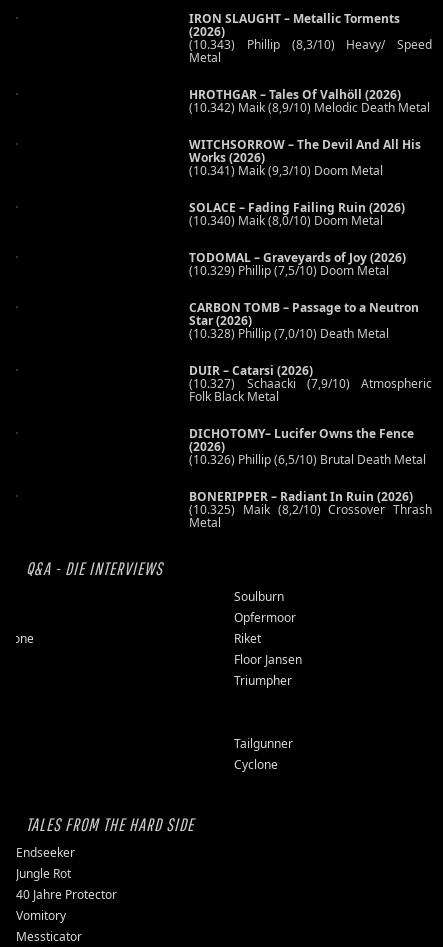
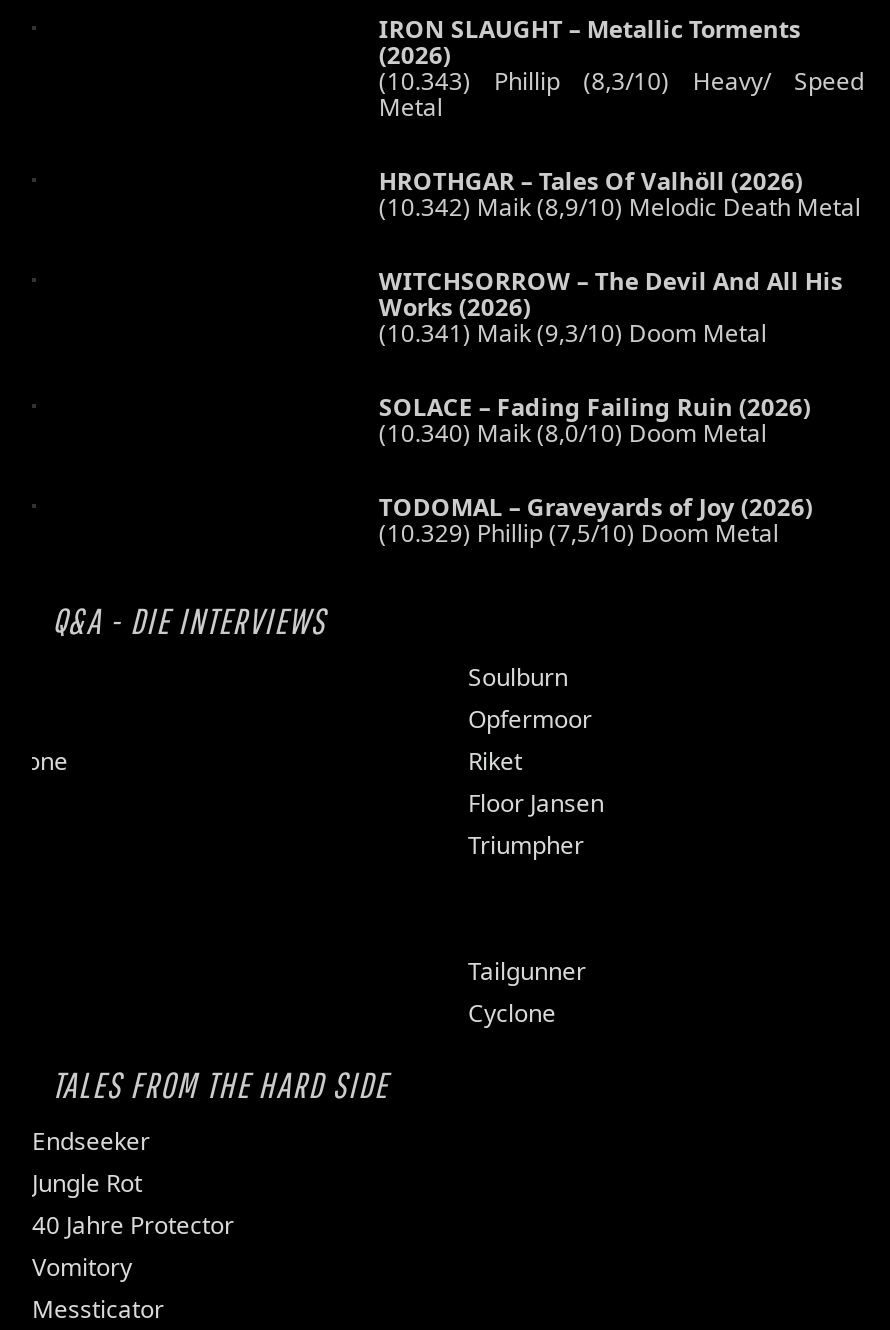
[189,299,432,531] CARBON TOMB – Passage to a Neutron | Star (2026) | (10.328) Phillip (7,0/10) Death Metal | DUIR – Catarsi (2026) | (10.327) Schaacki (7,9/10) Atmospheric | Folk Black Metal | DICHOTOMY– Lucifer Owns the Fence | (2026) | (10.326) Phillip (6,5/10) Brutal Death Metal | BONERIPPER – Radiant In Ruin (2026) | (10.325) Maik (8,2/10) Crossover Thrash | Metal -> none

